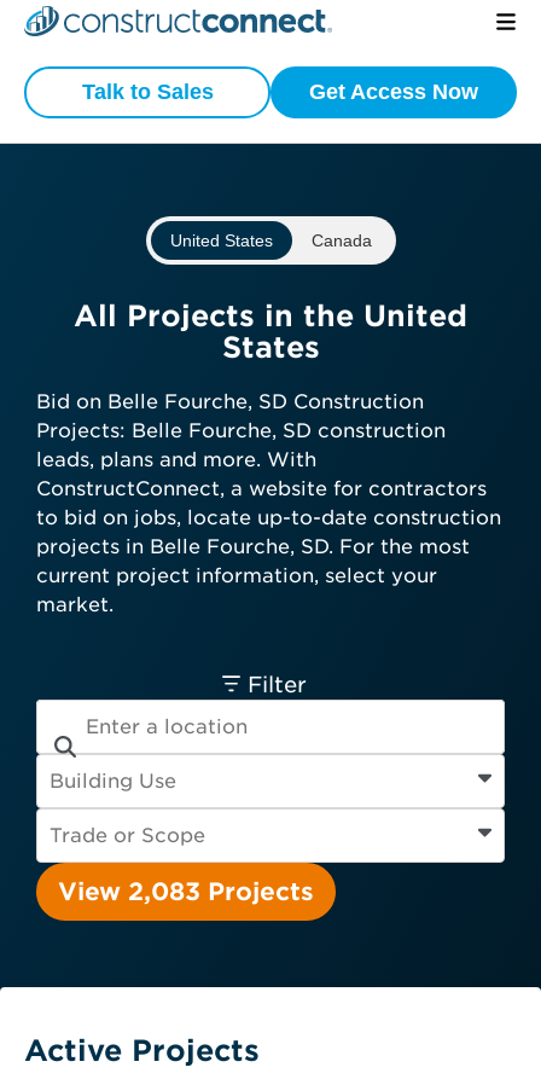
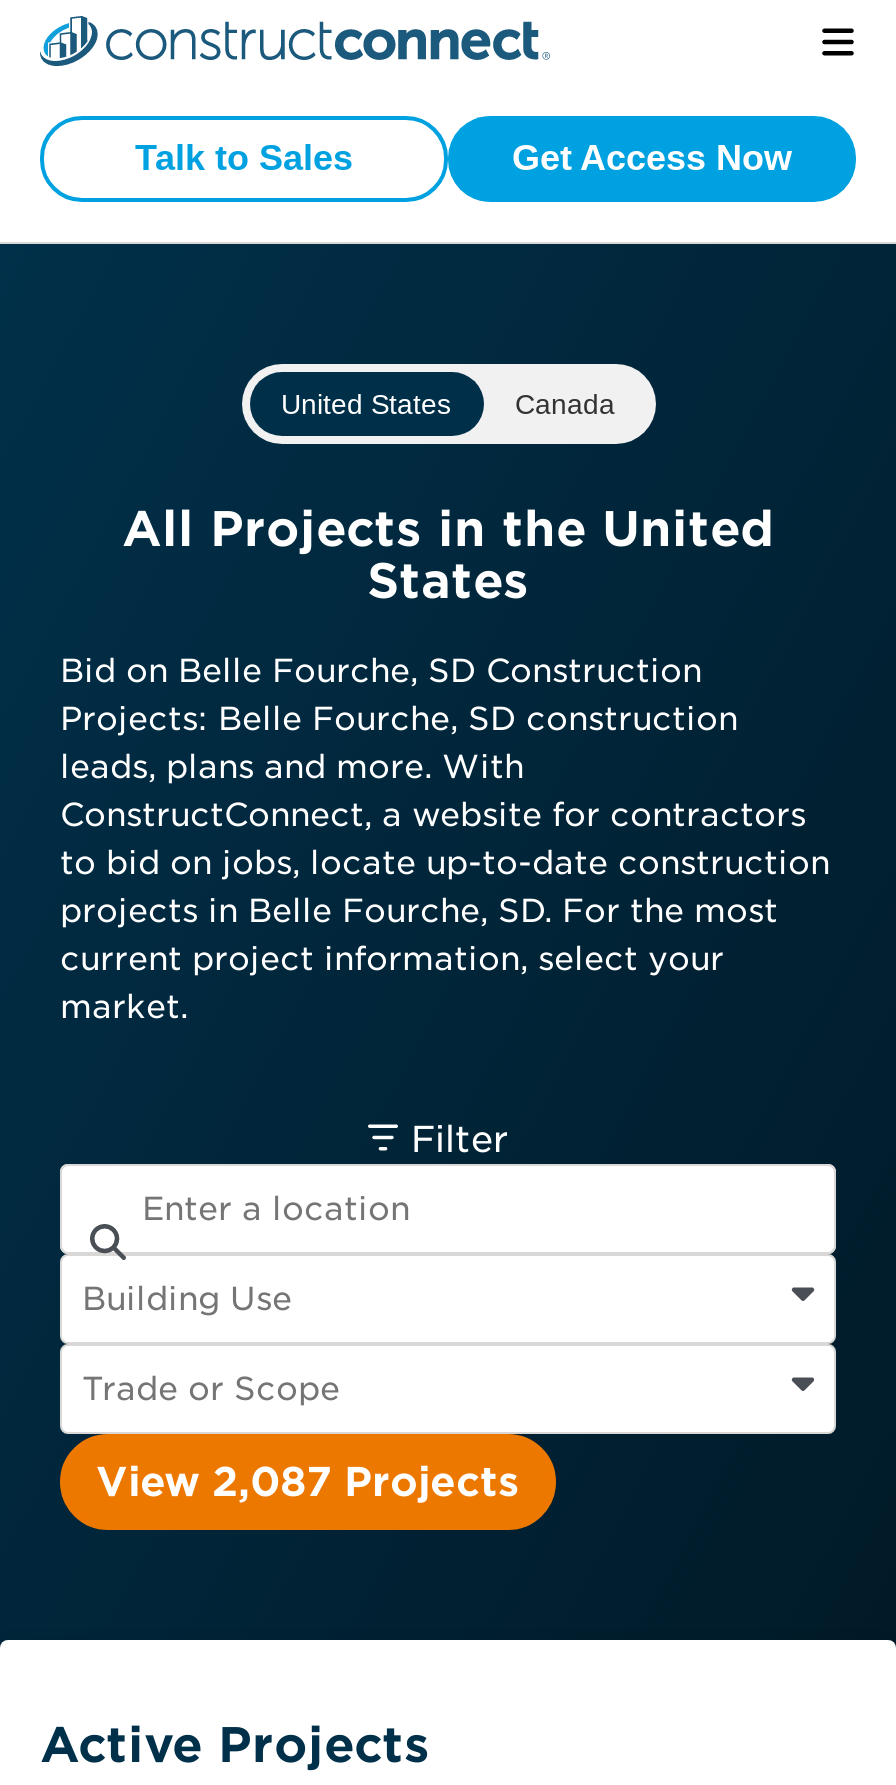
[58,877,314,906] View 2,083 Projects -> [96,1458,520,1506] View 2,087 Projects

